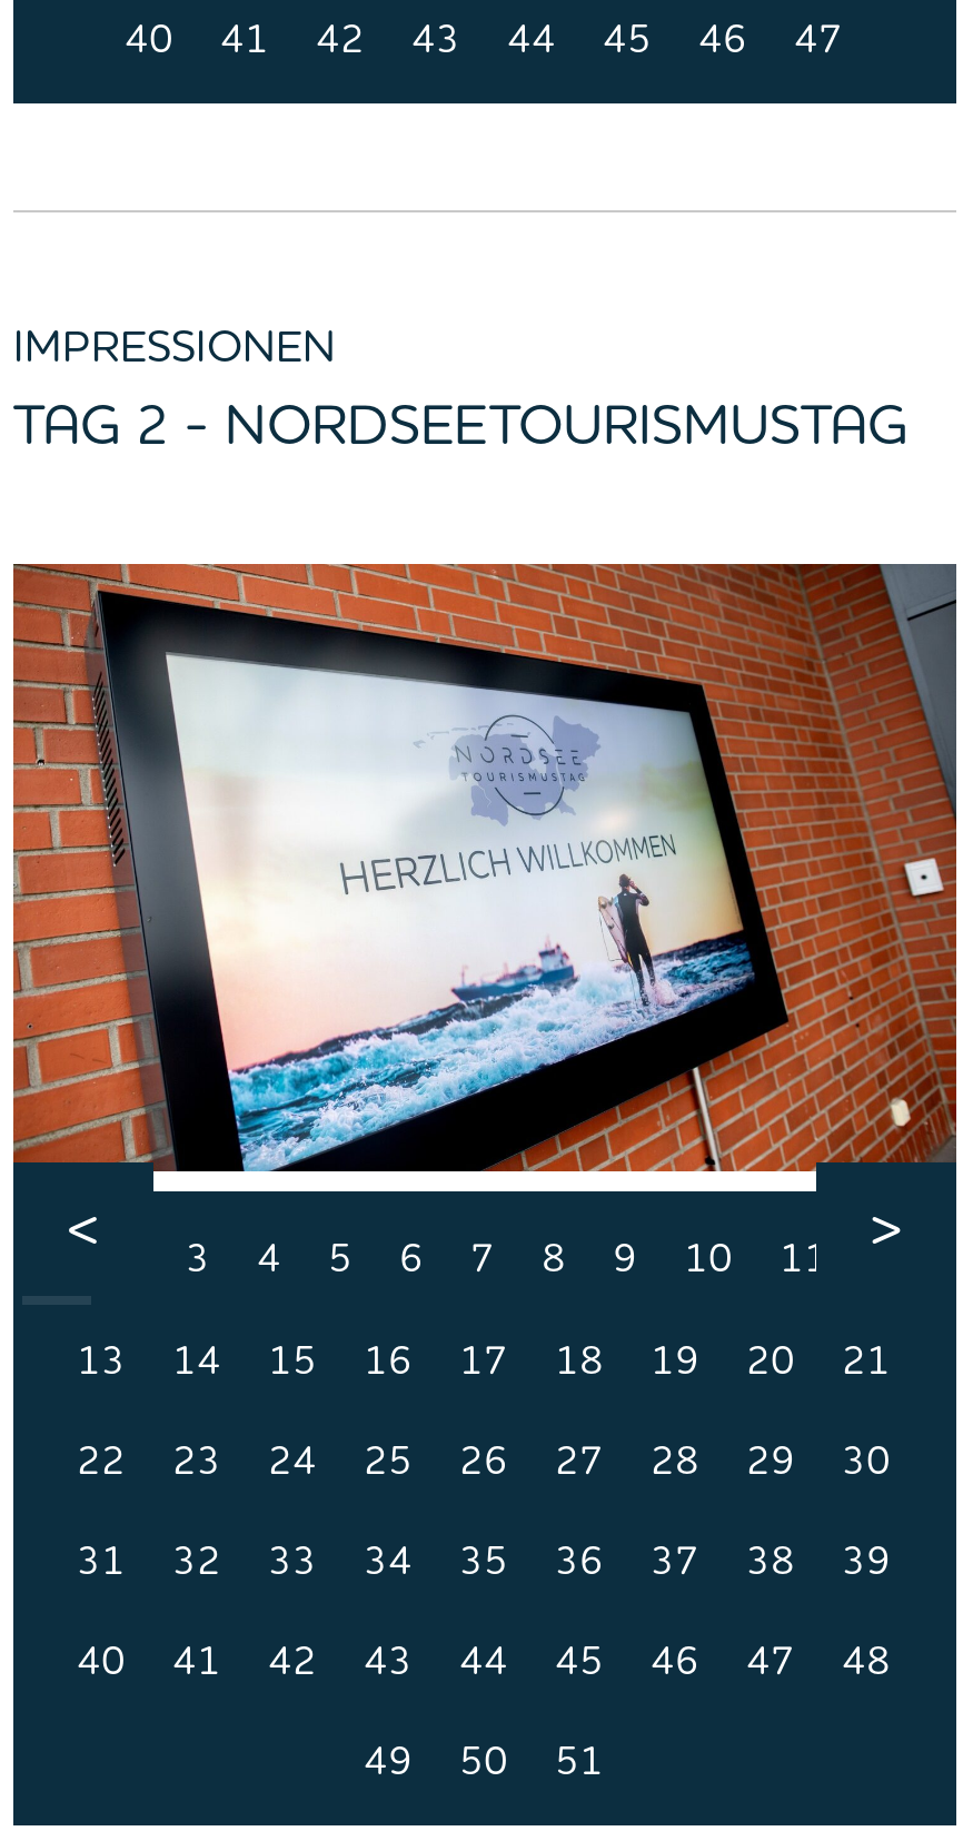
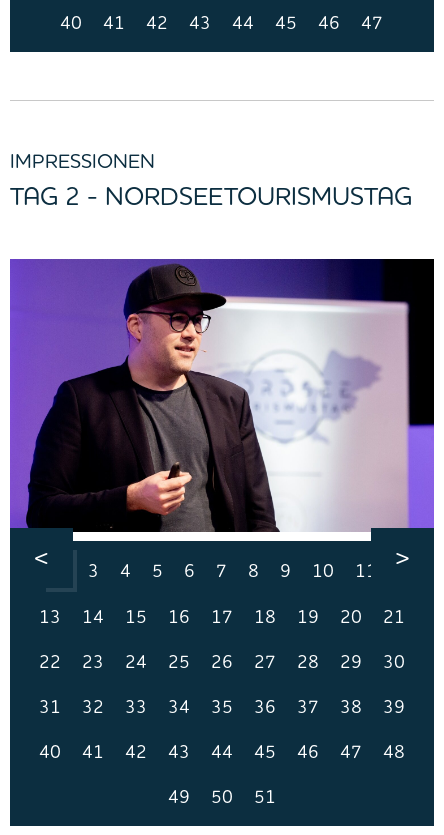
[11,562,959,1174] [image] -> [9,258,435,533] [image]

